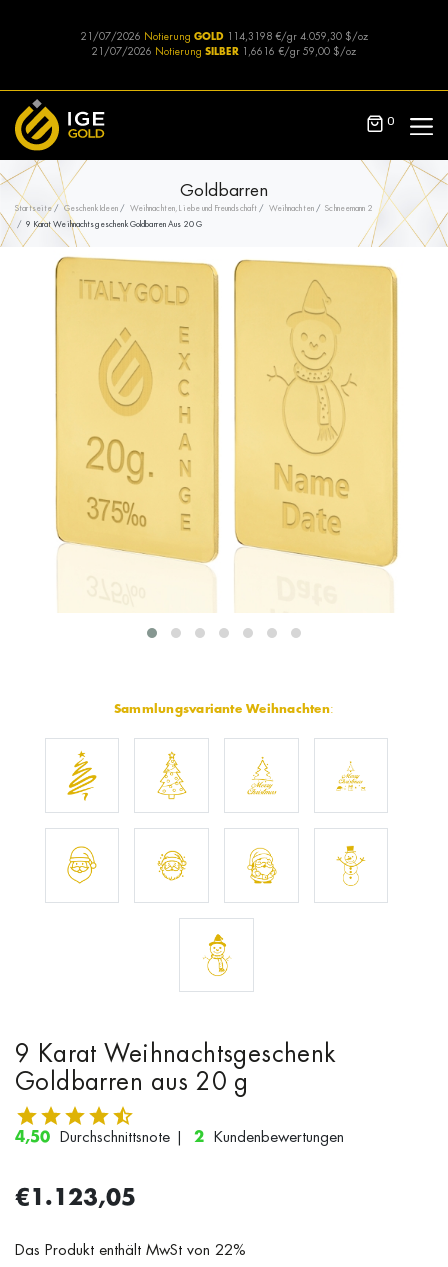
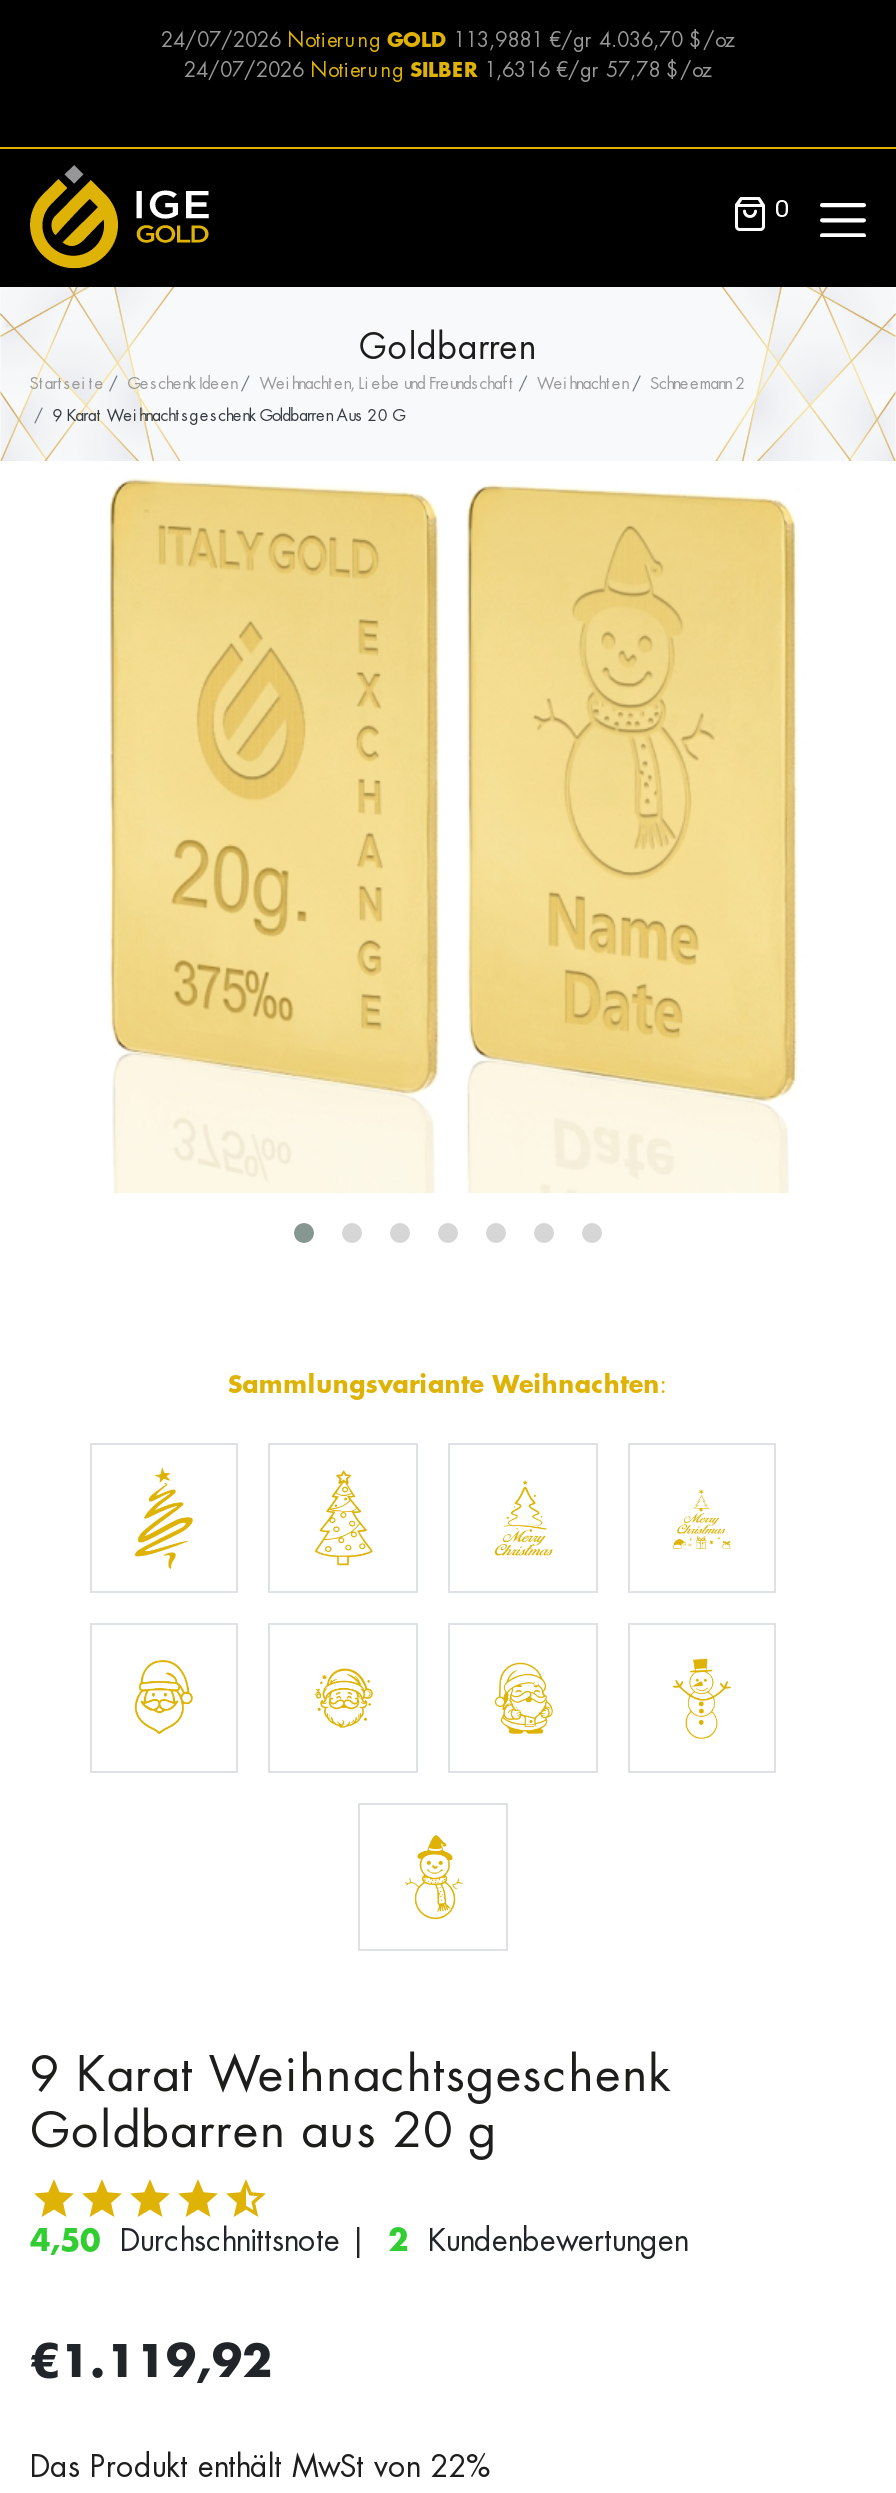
[80,32,367,42] 21/07/2026 Notierung GOLD 114,3198 €/gr 4.059,30 $/oz -> [161,31,735,51] 24/07/2026 Notierung GOLD 113,9881 €/gr 4.036,70 $/oz
[92,47,356,57] 21/07/2026 Notierung SILBER 1,6616 €/gr 59,00 $/oz -> [184,61,712,81] 24/07/2026 Notierung SILBER 1,6316 €/gr 57,78 $/oz
[15,1187,136,1209] €1.123,05 -> [30,2341,272,2385] €1.119,92

